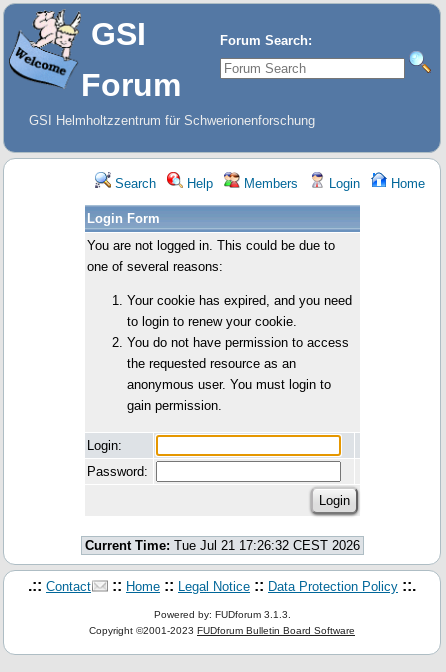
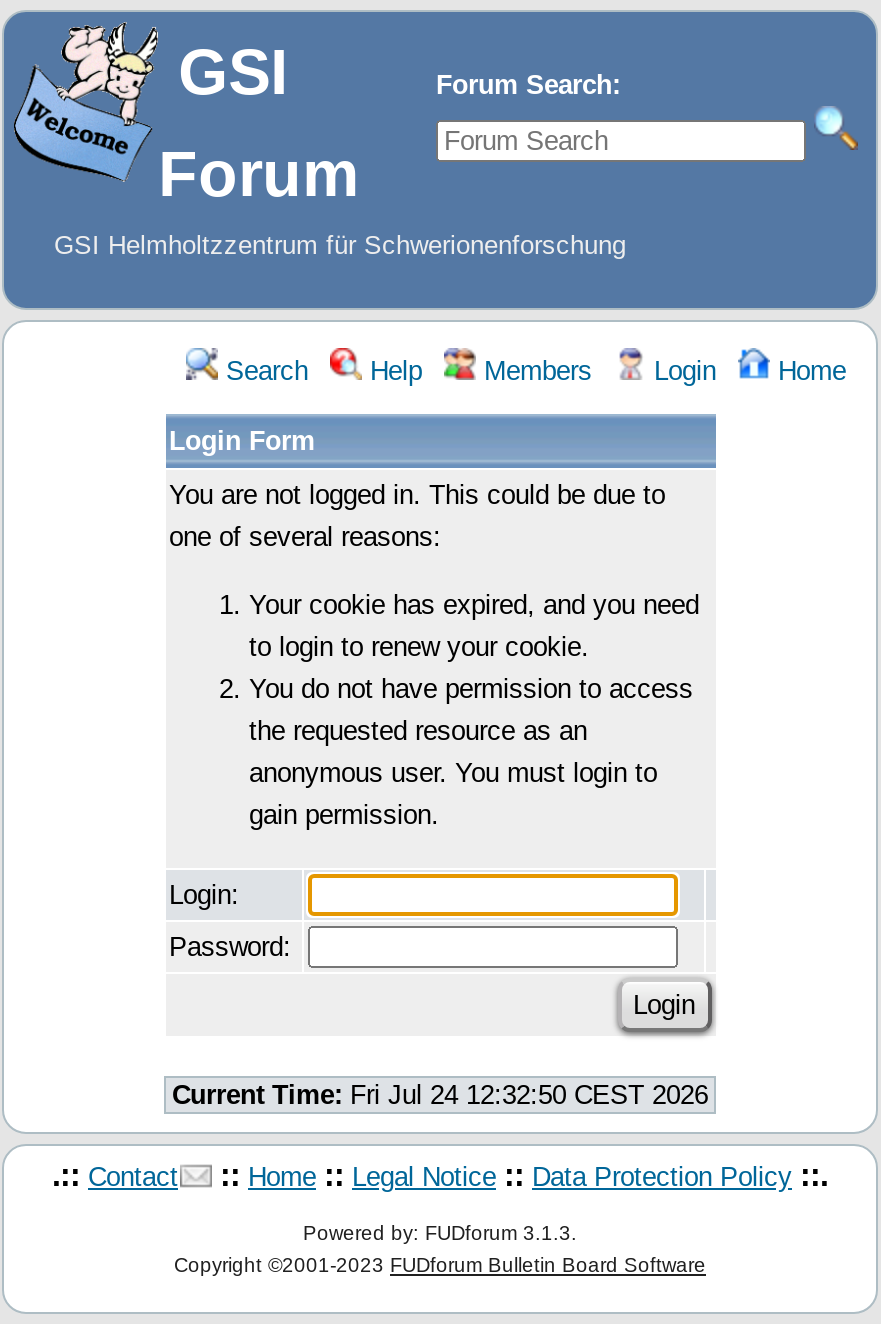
[84,538,359,553] Current Time: Tue Jul 21 17:26:32 CEST 2026 -> [172,1080,708,1110] Current Time: Fri Jul 24 12:32:50 CEST 2026

